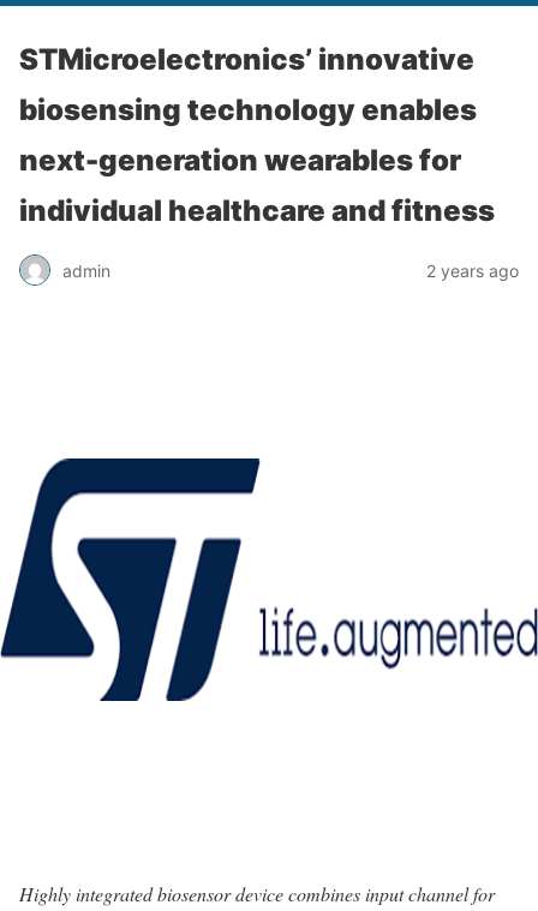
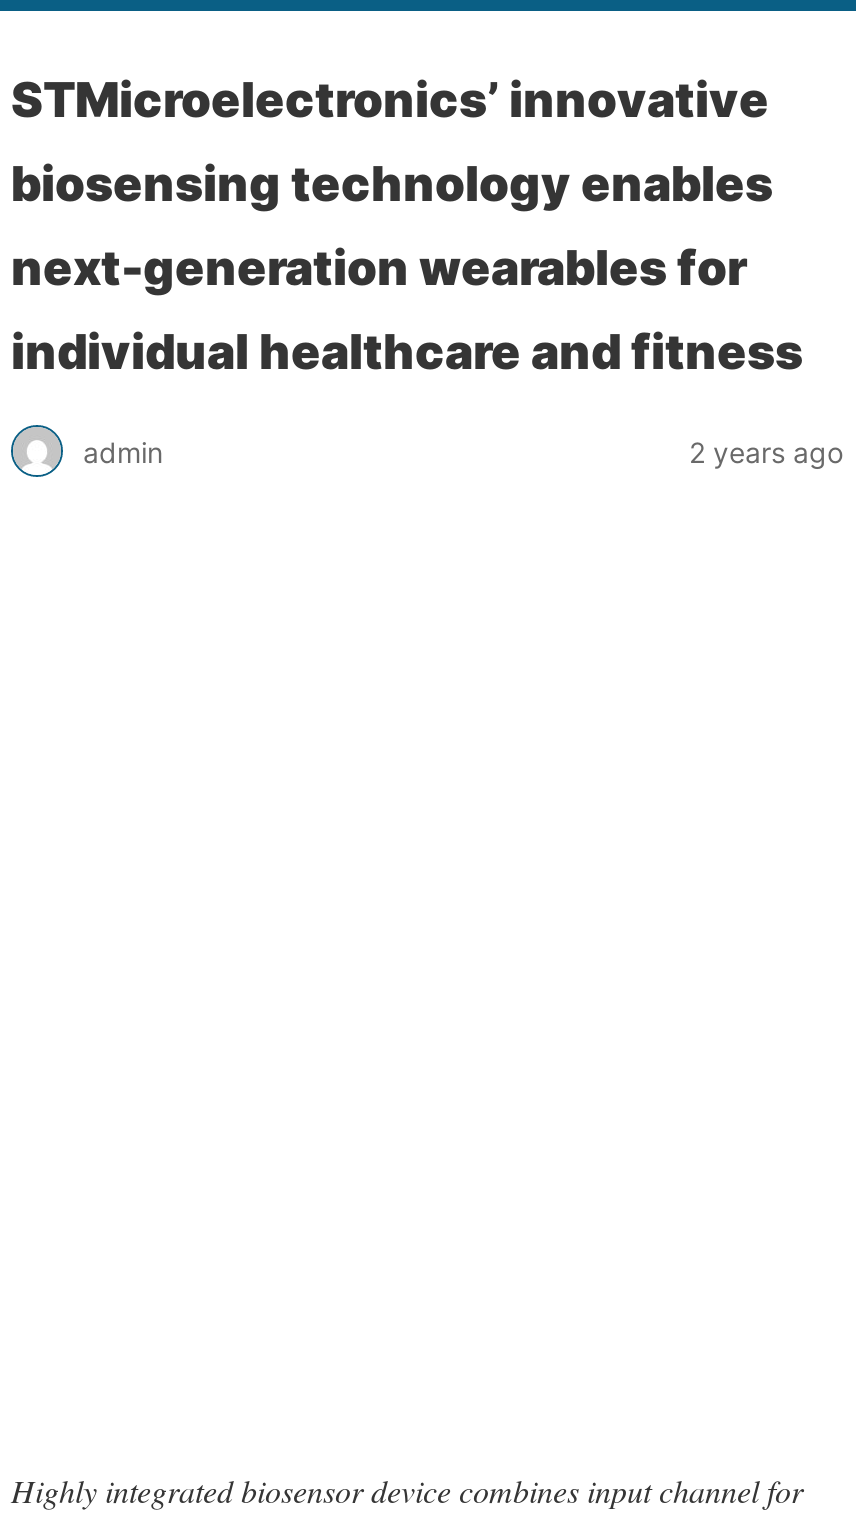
[4,457,534,702] [image] -> none

